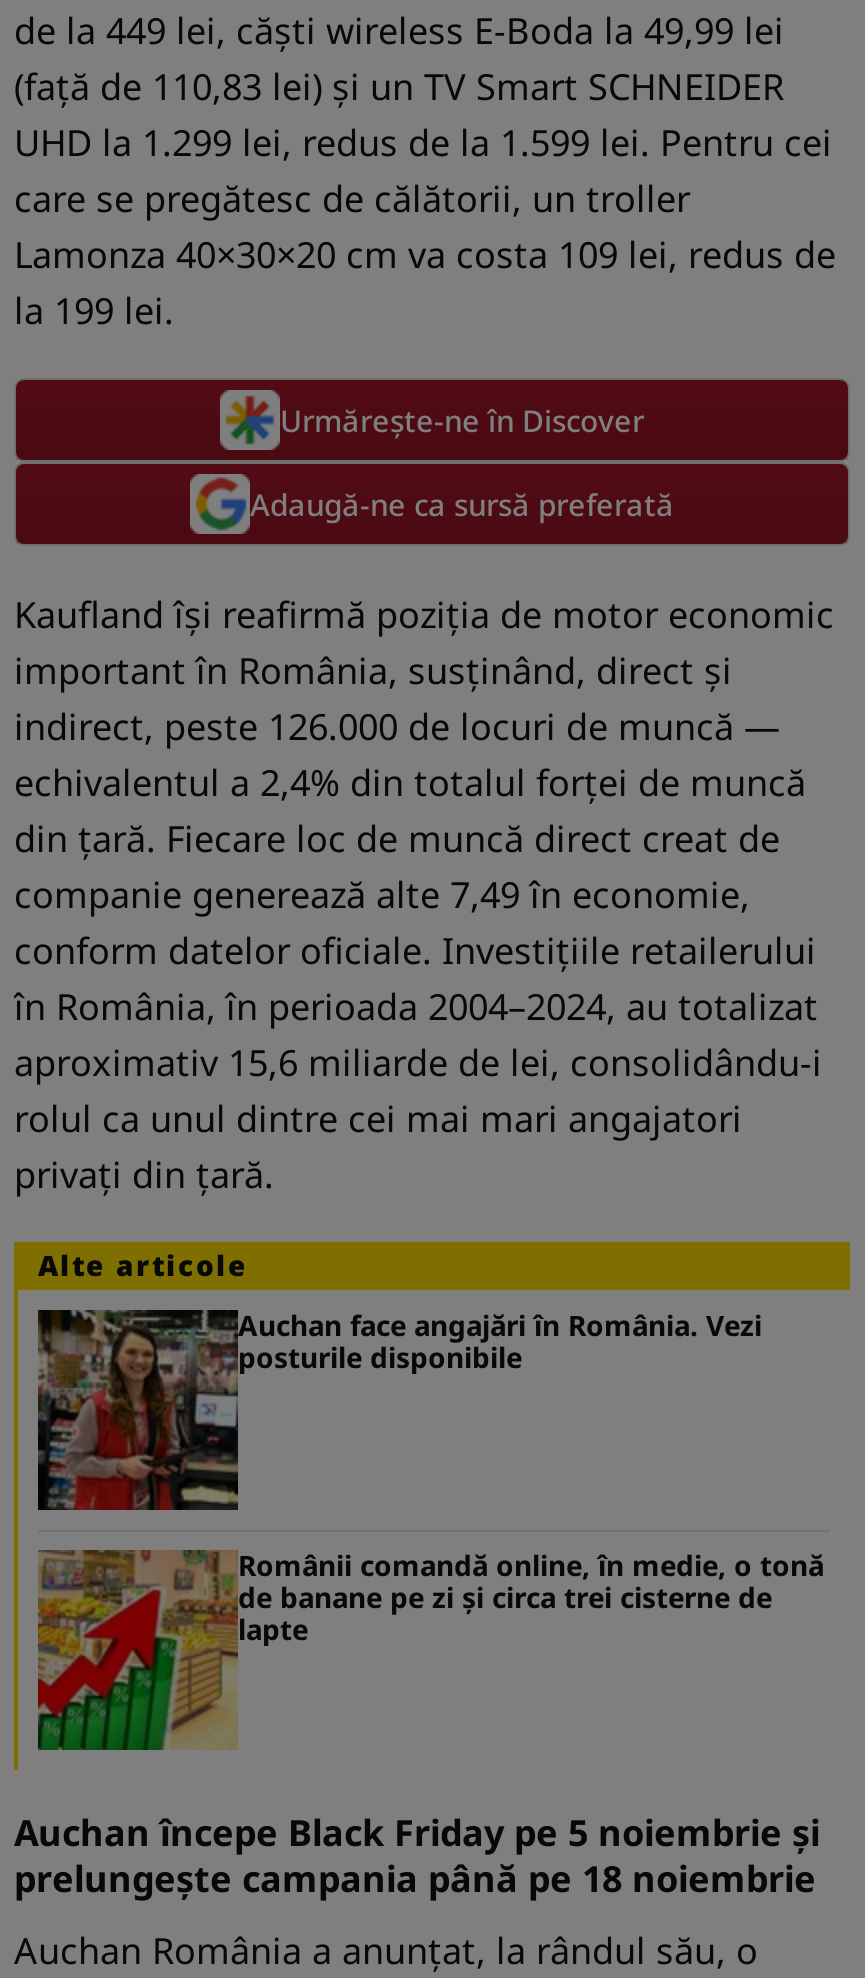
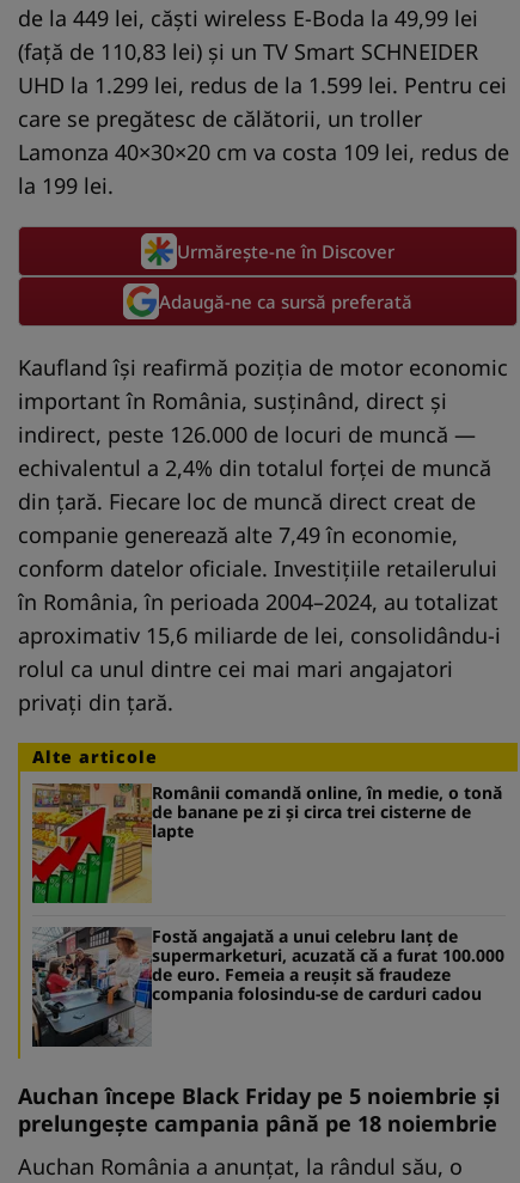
[36,1305,762,1512] [image] | Auchan face angajări în România. Vezi | posturile disponibile -> none
moved [34,1545,824,1752] -> [30,781,502,904]: [image] | Românii comandă online, în medie, o tonă | de banane pe zi şi circa trei cisterne de | lapte
none -> [31,924,504,1048] [image] | Fostă angajată a unui celebru lanț de | supermarketuri, acuzată că a furat 100.000 | de euro. Femeia a reușit să fraudeze | compania folosindu-se de carduri cadou

